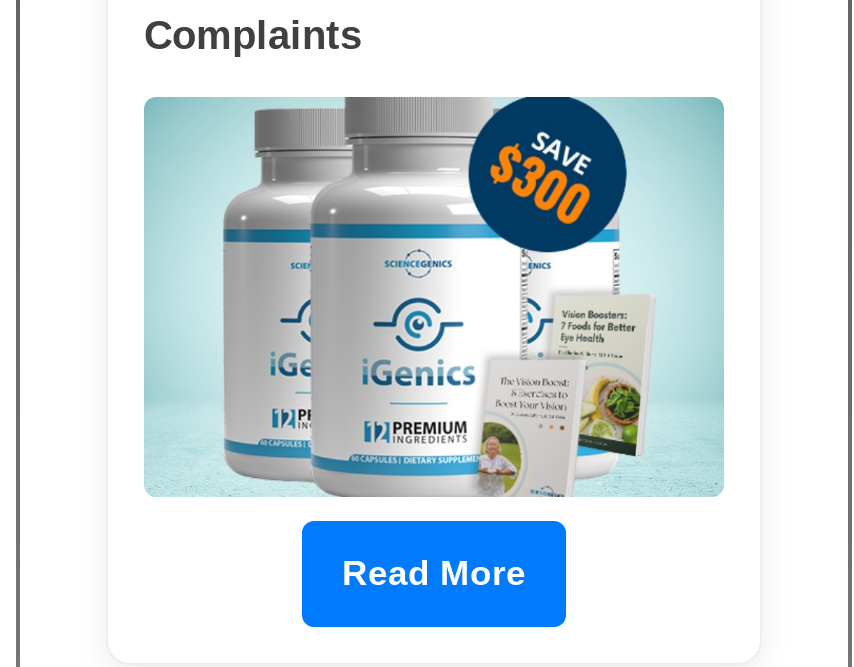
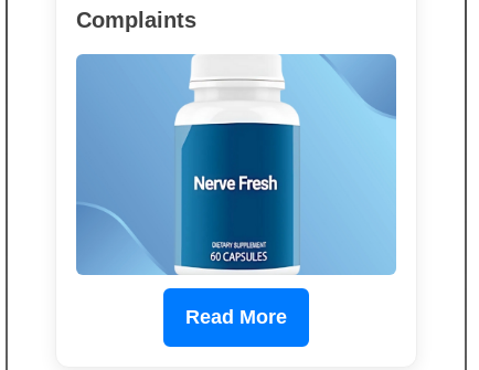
[146,95,724,497] [image] -> [76,54,396,275] [image]

